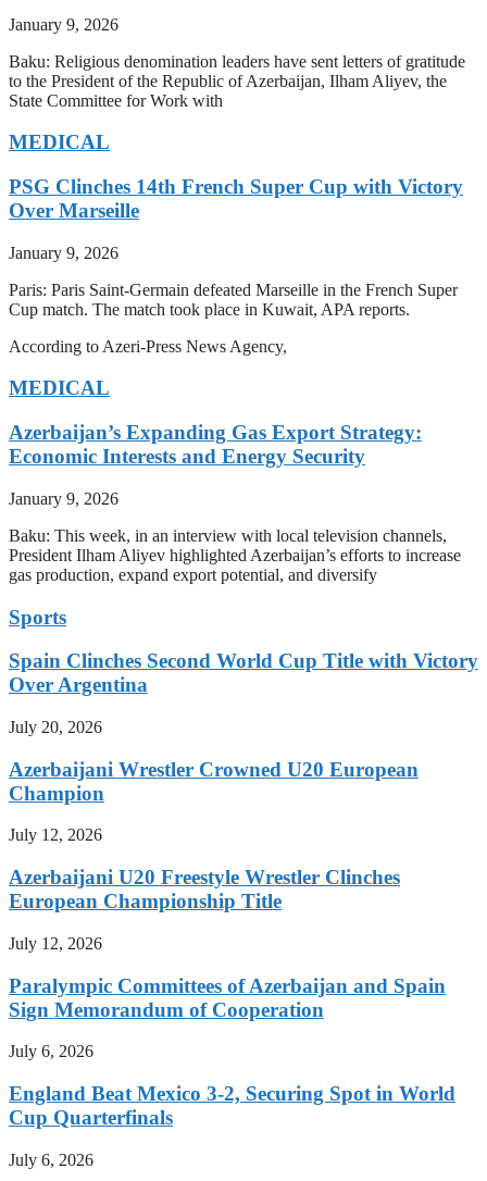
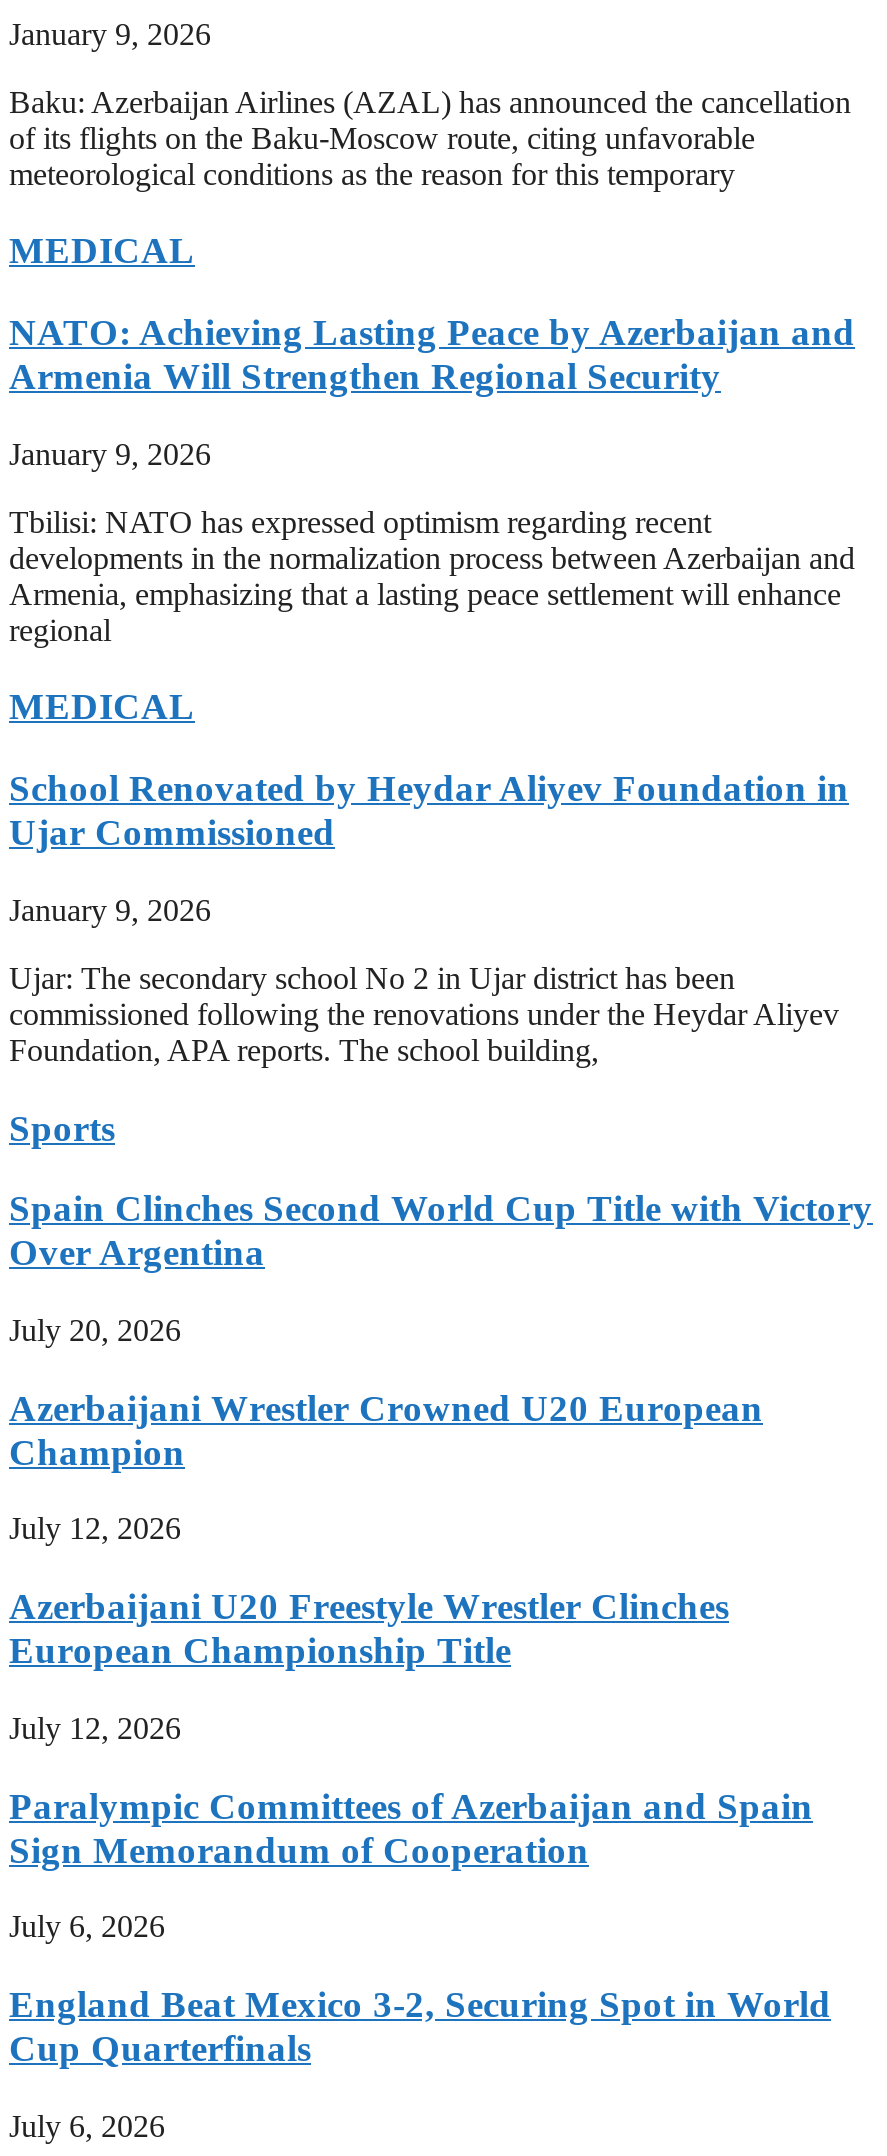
[9,52,465,109] Baku: Religious denomination leaders have sent letters of gratitude | to the President of the Republic of Azerbaijan, Ilham Aliyev, the | State Committee for Work with -> [9,84,851,190] Baku: Azerbaijan Airlines (AZAL) has announced the cancellation | of its flights on the Baku-Moscow route, citing unfavorable | meteorological conditions as the reason for this temporary
[9,175,463,222] PSG Clinches 14th French Super Cup with Victory | Over Marseille -> [9,311,855,397] NATO: Achieving Lasting Peace by Azerbaijan and | Armenia Will Strengthen Regional Security
[9,280,458,355] Paris: Paris Saint-Germain defeated Marseille in the French Super | Cup match. The match took place in Kuwait, APA reports. | According to Azeri-Press News Agency, -> [9,504,855,646] Tbilisi: NATO has expressed optimism regarding recent | developments in the normalization process between Azerbaijan and | Armenia, emphasizing that a lasting peace settlement will enhance | regional
[9,421,422,468] Azerbaijan’s Expanding Gas Export Strategy: | Economic Interests and Energy Security -> [9,767,849,853] School Renovated by Heydar Aliyev Foundation in | Ujar Commissioned
[9,526,461,584] Baku: This week, in an interview with local television channels, | President Ilham Aliyev highlighted Azerbaijan’s efforts to increase | gas production, expand export potential, and diversify -> [9,961,839,1067] Ujar: The secondary school No 2 in Ujar district has been | commissioned following the renovations under the Heydar Aliyev | Foundation, APA reports. The school building,

